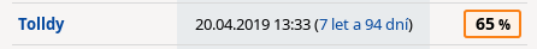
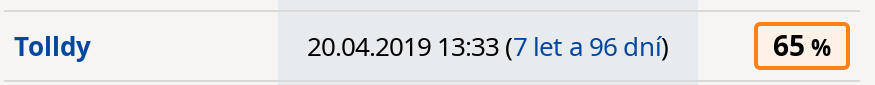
[194,13,412,35] 20.04.2019 13:33 (7 let a 94 dní) -> [307,28,669,64] 20.04.2019 13:33 (7 let a 96 dní)

